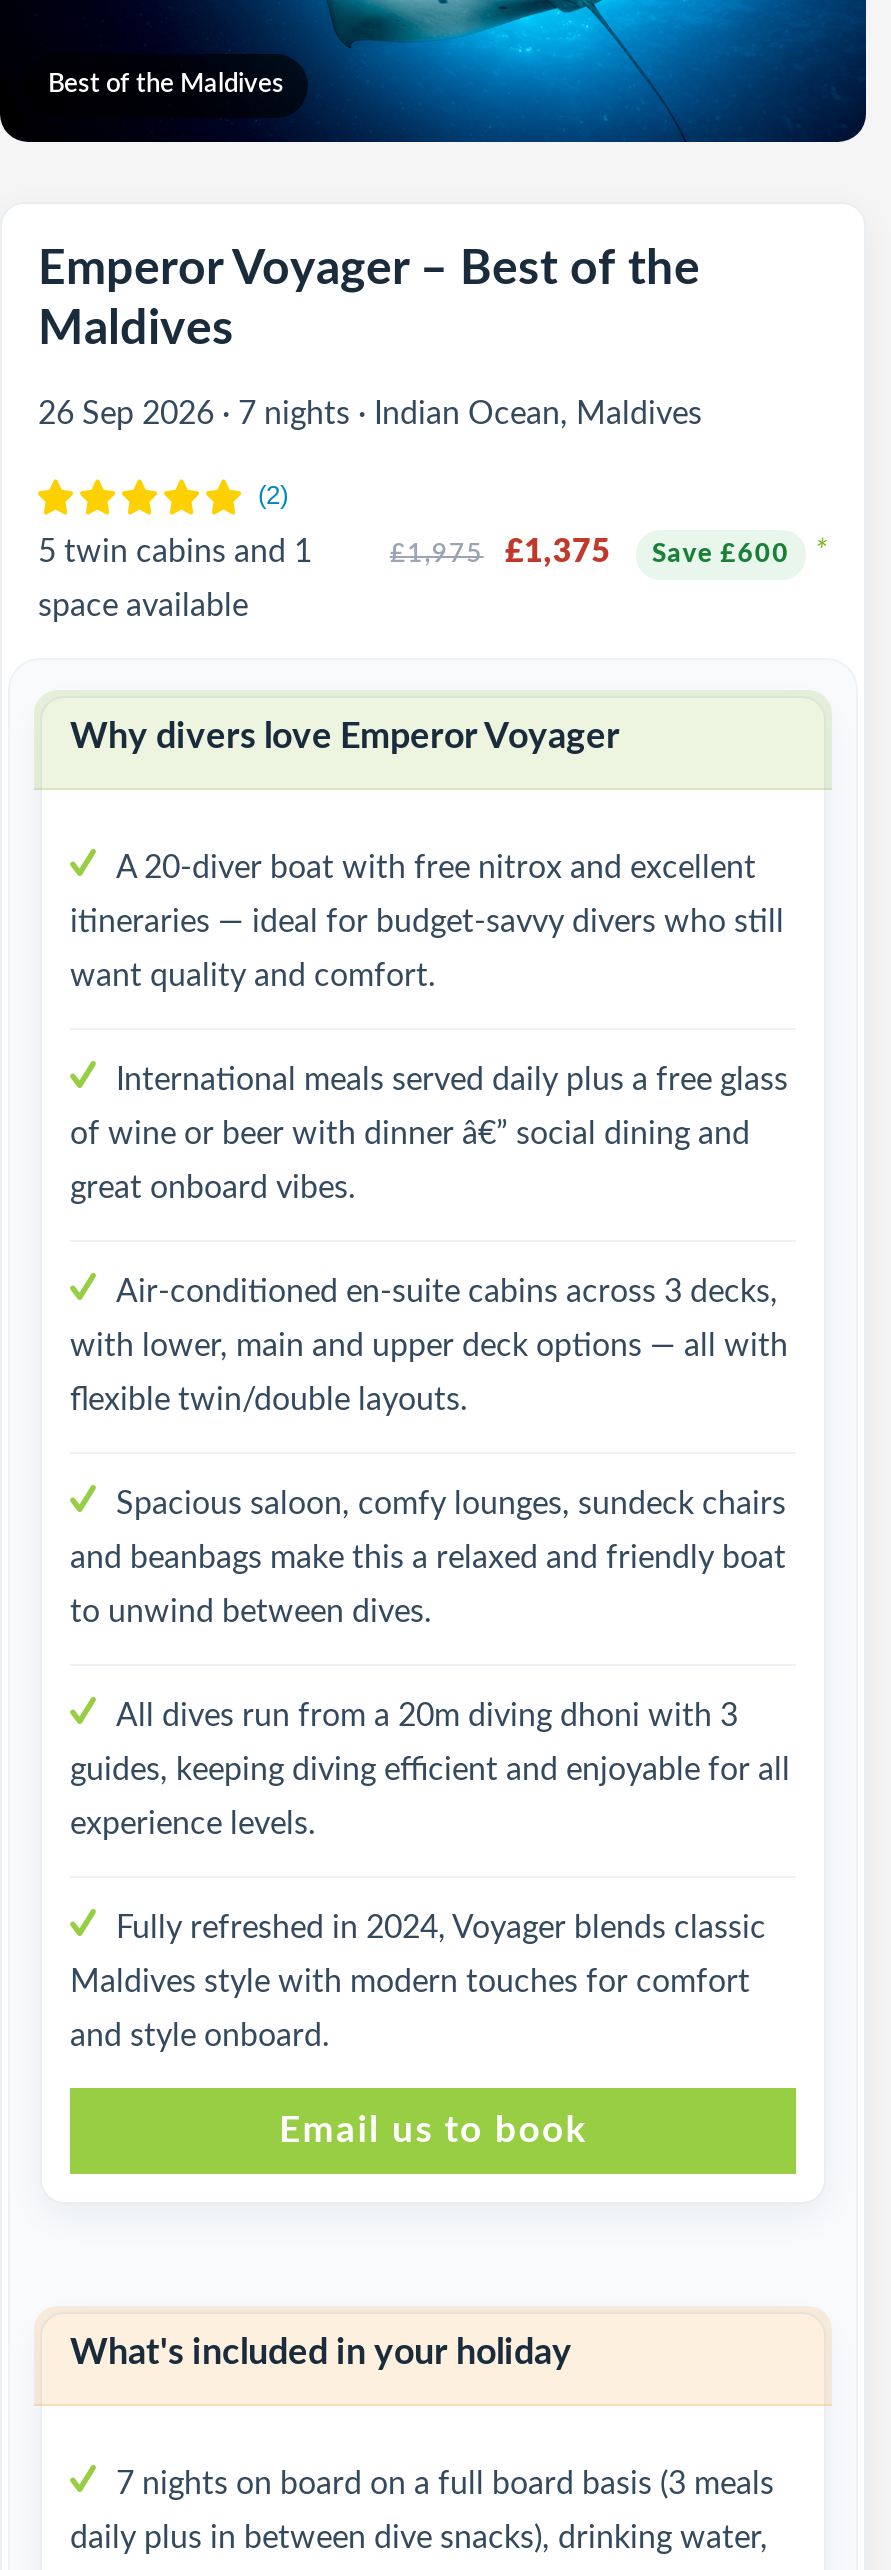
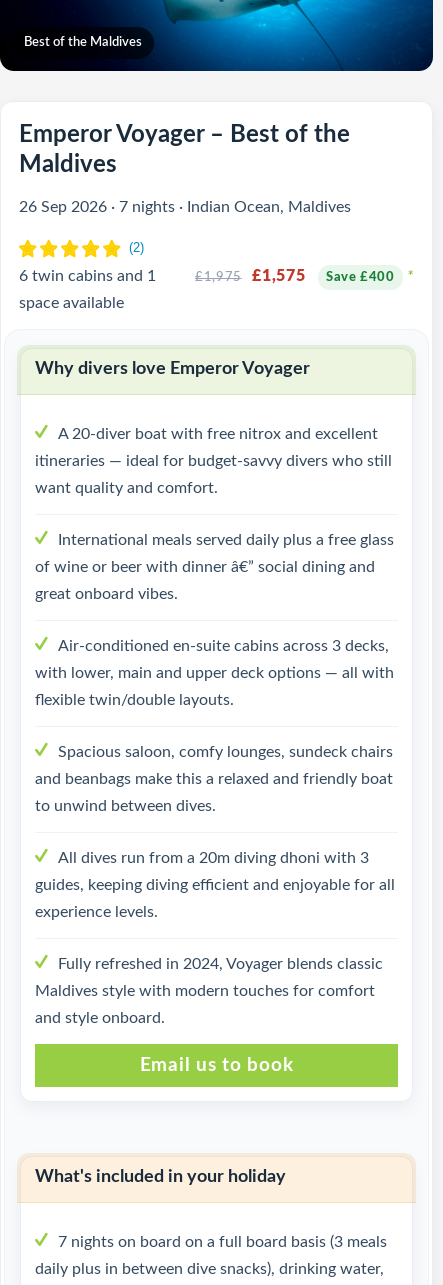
[38,536,312,568] 5 twin cabins and 1 -> [19,268,156,284] 6 twin cabins and 1
[505,536,611,568] £1,375 -> [252,268,305,284] £1,575
[652,542,789,566] Save £600 -> [326,271,395,283] Save £400

